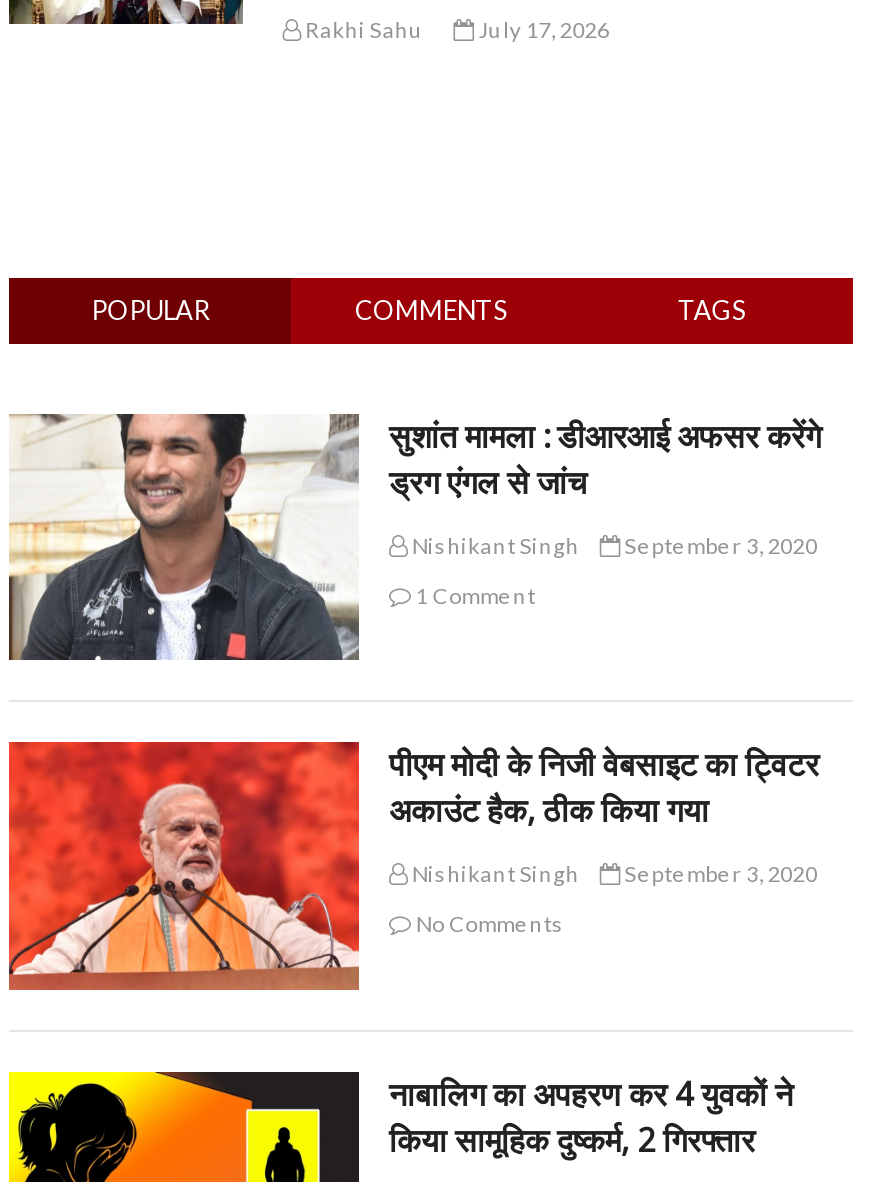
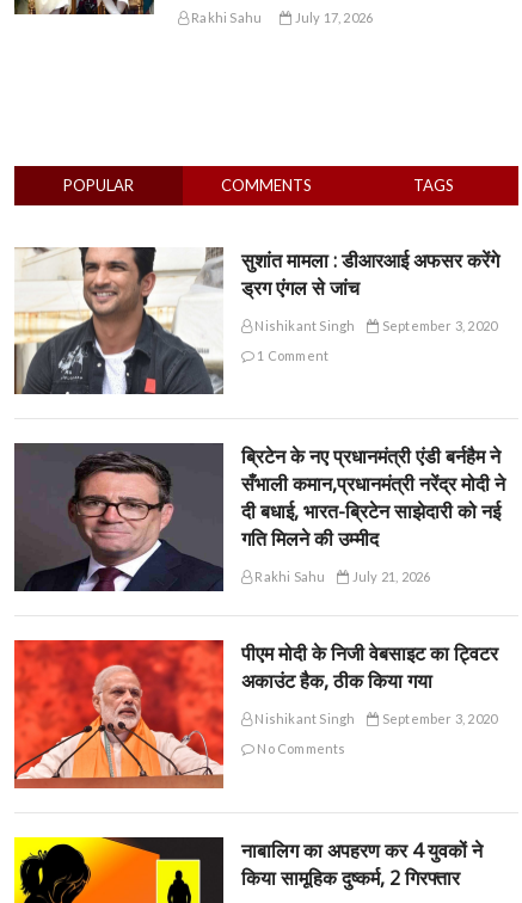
none -> [13,442,505,591] [image] | ब्रिटेन के नए प्रधानमंत्री एंडी बर्नहैम ने | सँभाली कमान,प्रधानमंत्री नरेंद्र मोदी ने | दी बधाई, भारत-ब्रिटेन साझेदारी को नई | गति मिलने की उम्मीद | Rakhi Sahu | July 21, 2026

